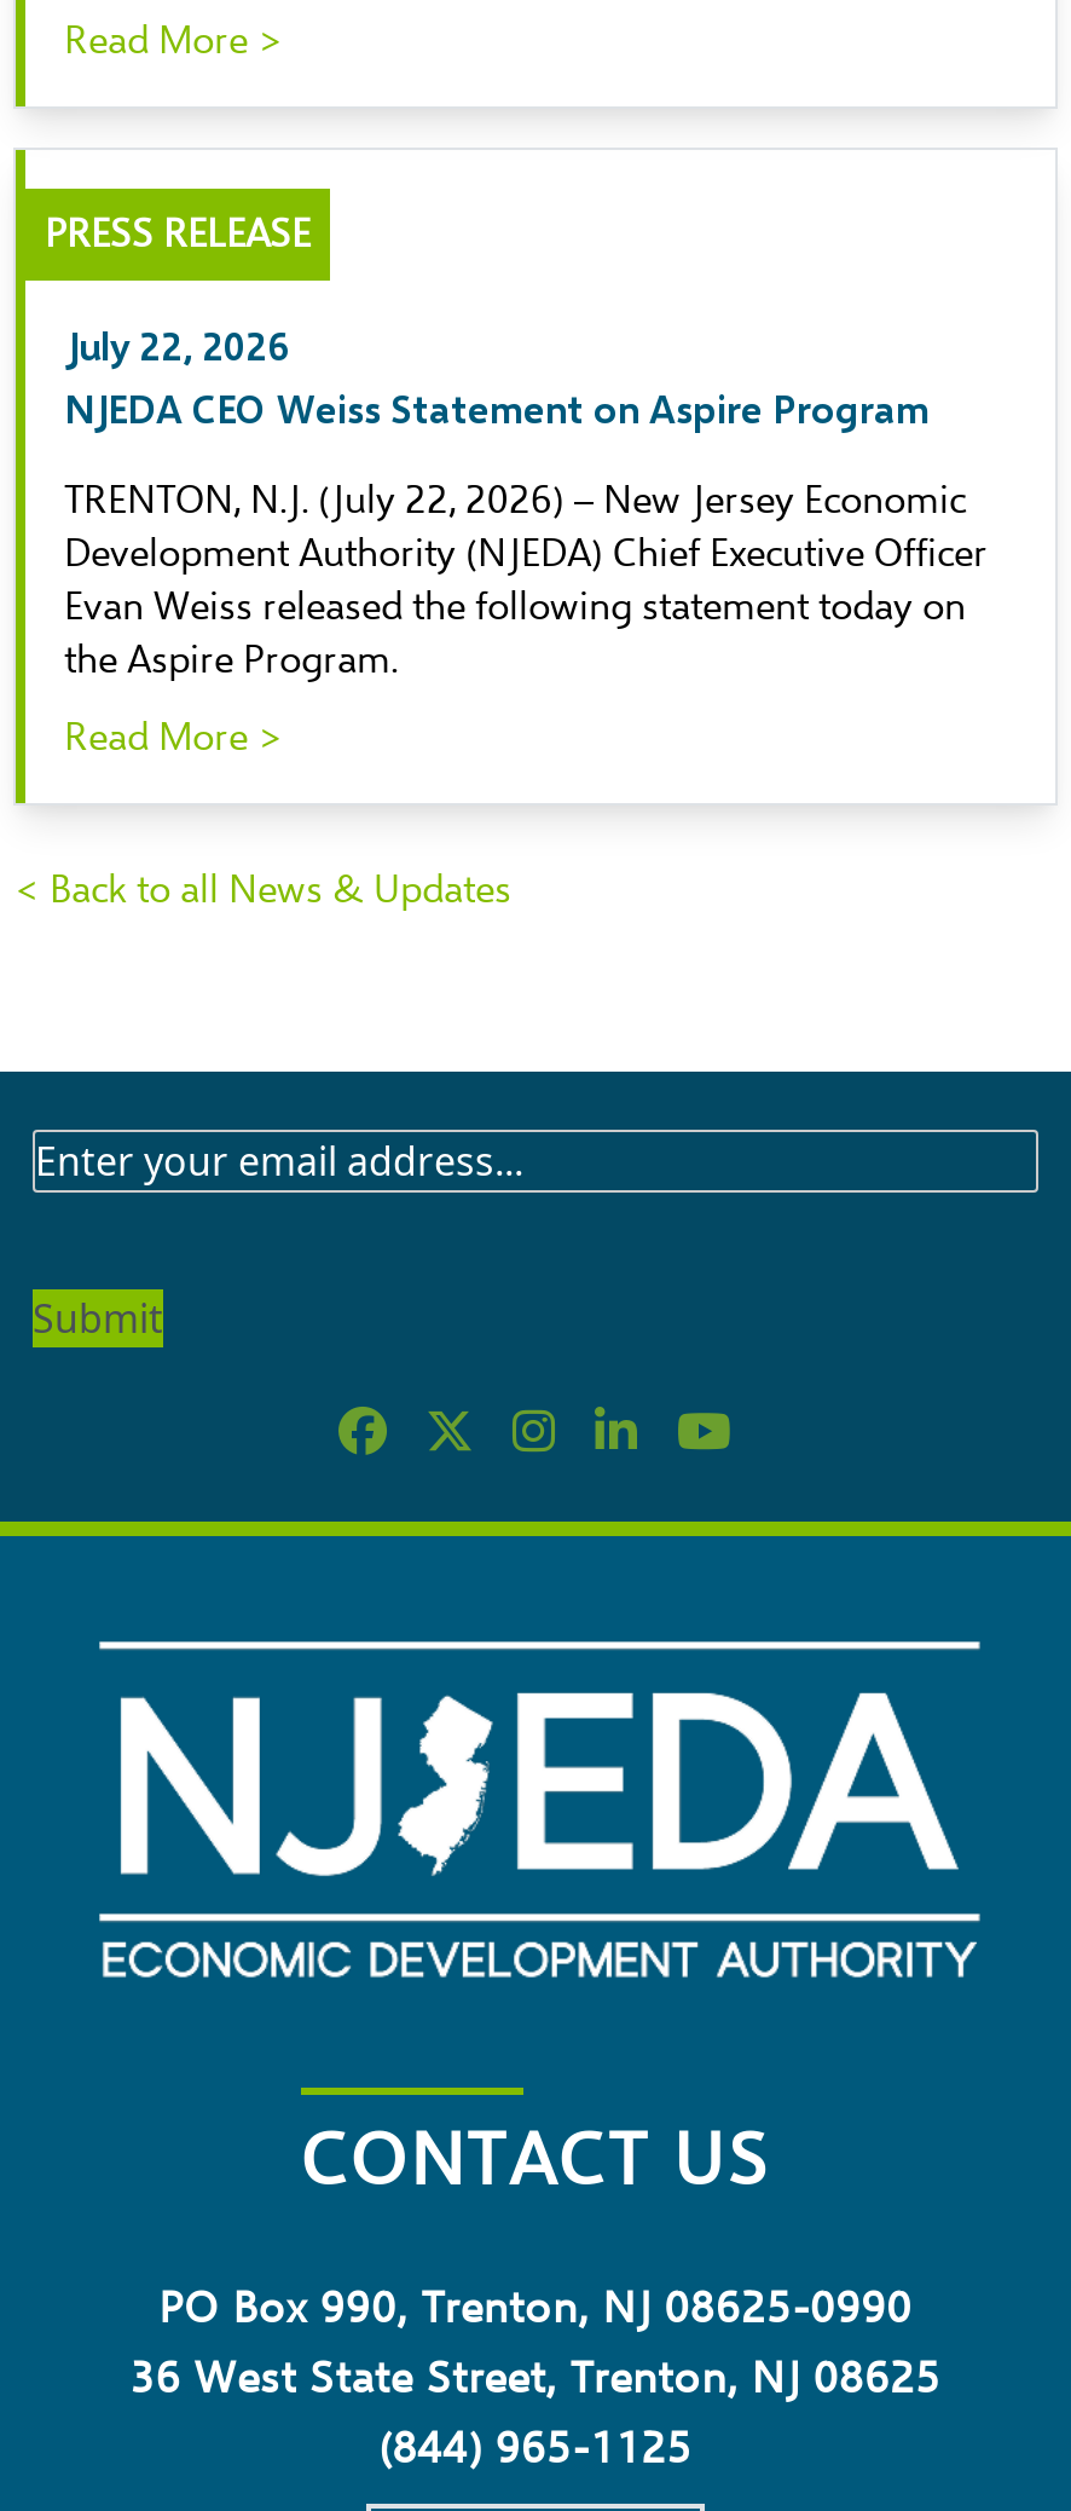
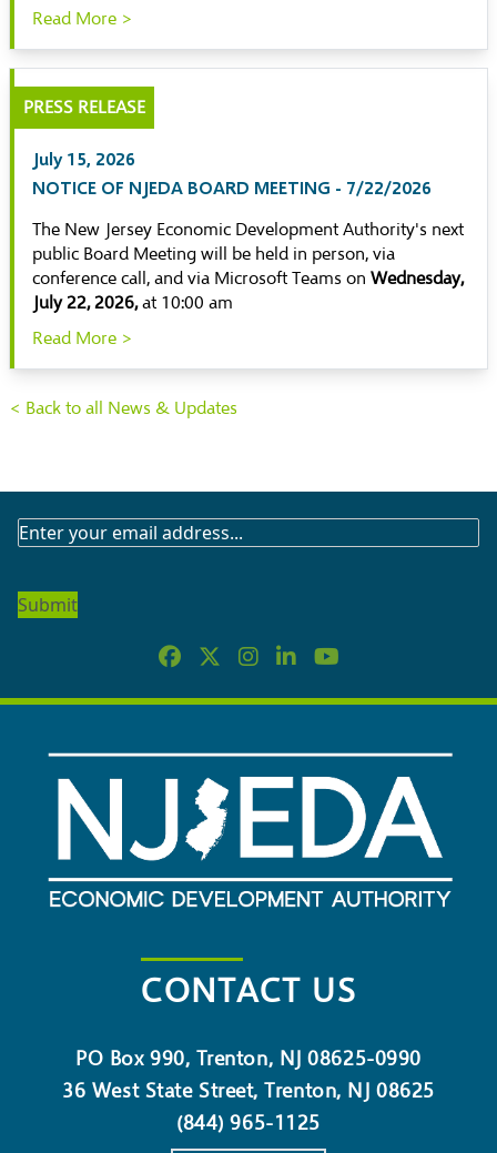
[64,322,930,431] July 22, 2026 | NJEDA CEO Weiss Statement on Aspire Program -> [32,148,432,198] July 15, 2026 | NOTICE OF NJEDA BOARD MEETING - 7/22/2026
[64,477,988,685] TRENTON, N.J. (July 22, 2026) – New Jersey Economic | Development Authority (NJEDA) Chief Executive Officer | Evan Weiss released the following statement today on | the Aspire Program. -> [32,219,464,314] The New Jersey Economic Development Authority's next | public Board Meeting will be held in person, via | conference call, and via Microsoft Teams on Wednesday, | July 22, 2026, at 10:00 am

